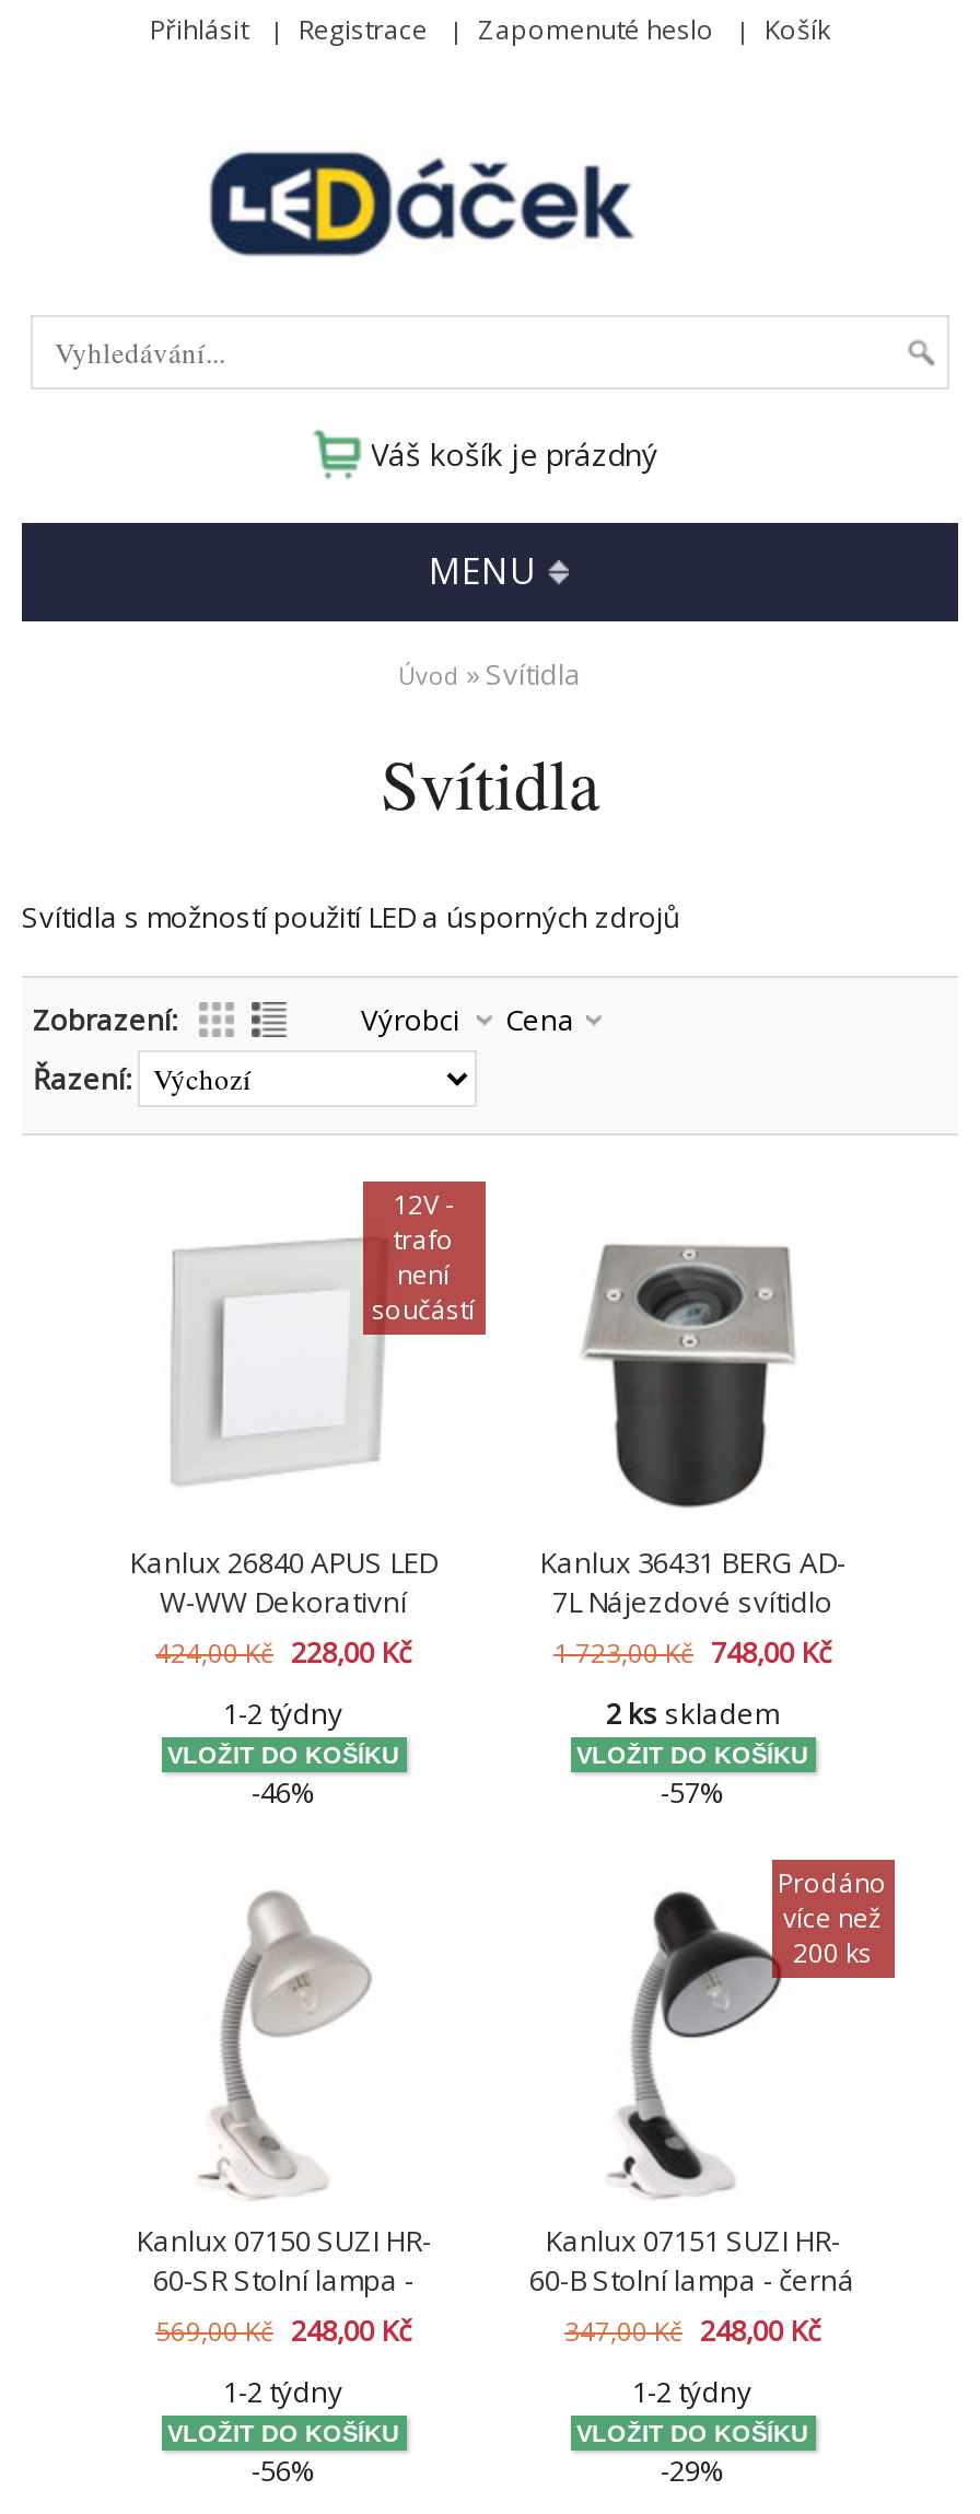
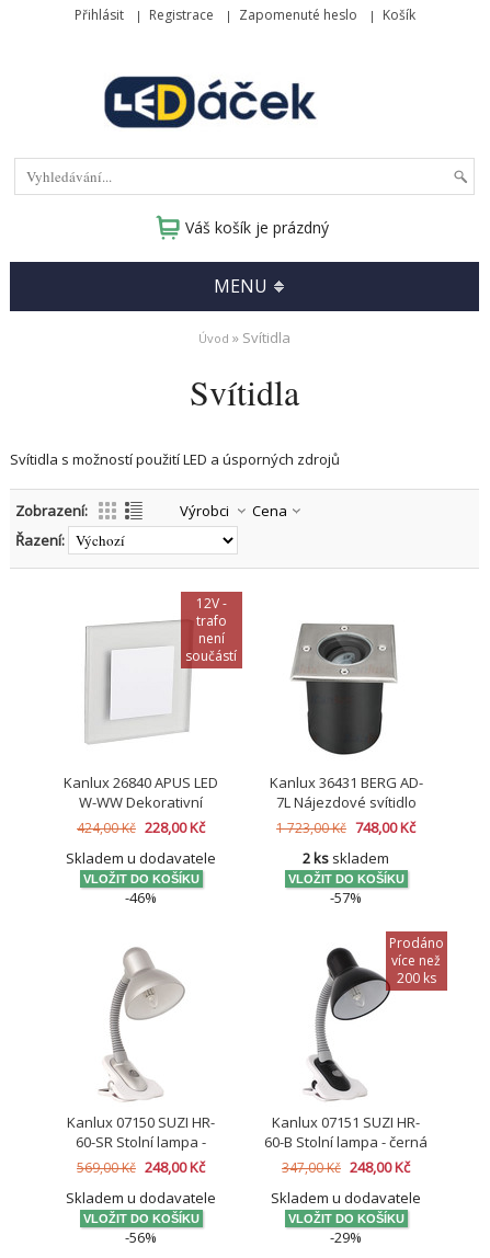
[223,1694,343,1733] 1-2 týdny -> [66,848,216,868] Skladem u dodavatele
[223,2372,343,2411] 1-2 týdny -> [66,1188,216,1208] Skladem u dodavatele
[632,2372,752,2411] 1-2 týdny -> [271,1188,421,1208] Skladem u dodavatele

